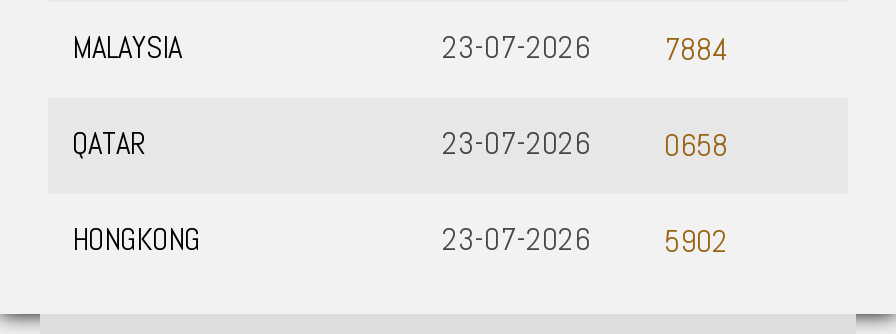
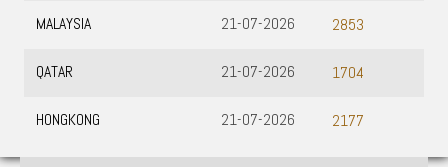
[442,29,590,69] 23-07-2026 -> [221,14,295,34] 21-07-2026
[664,30,728,70] 7884 -> [332,15,364,35] 2853
[442,125,590,165] 23-07-2026 -> [221,62,295,82] 21-07-2026
[664,126,728,166] 0658 -> [332,63,364,83] 1704
[442,221,590,261] 23-07-2026 -> [221,110,295,130] 21-07-2026
[664,222,728,262] 5902 -> [332,111,364,131] 2177

